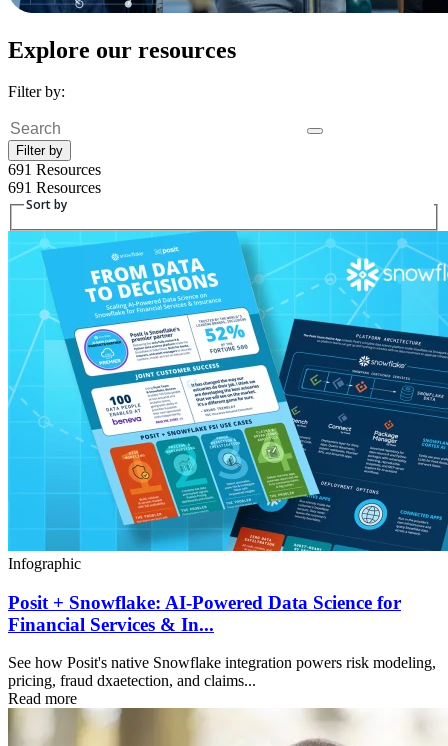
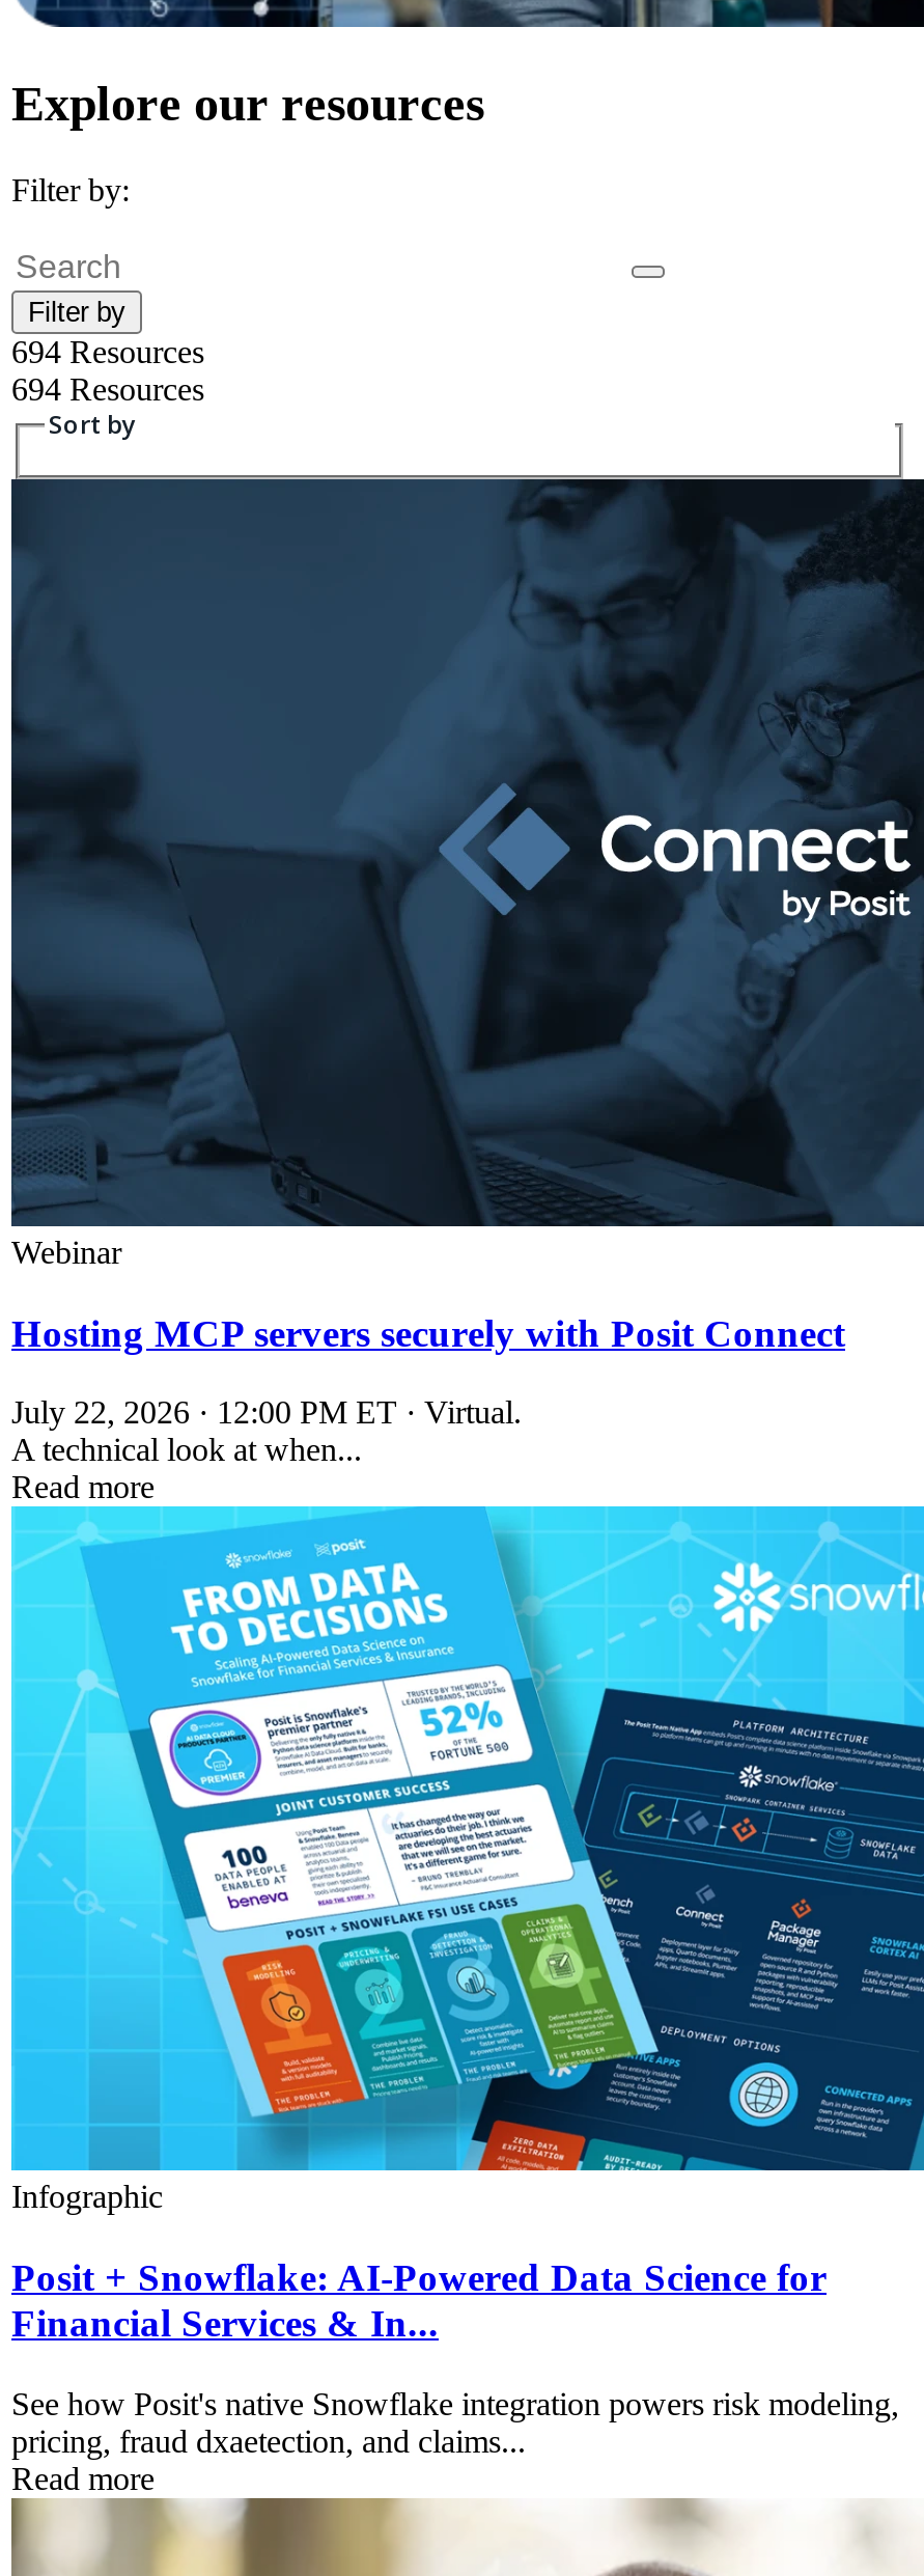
[8,161,101,178] 691 Resources -> [11,335,204,370] 694 Resources
[8,179,101,196] 691 Resources -> [11,372,204,408] 694 Resources
none -> [9,477,918,1505] [image] | Webinar | Hosting MCP servers securely with Posit Connect | July 22, 2026 · 12:00 PM ET · Virtual. | A technical look at when... | Read more

